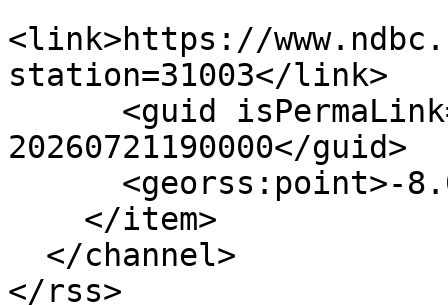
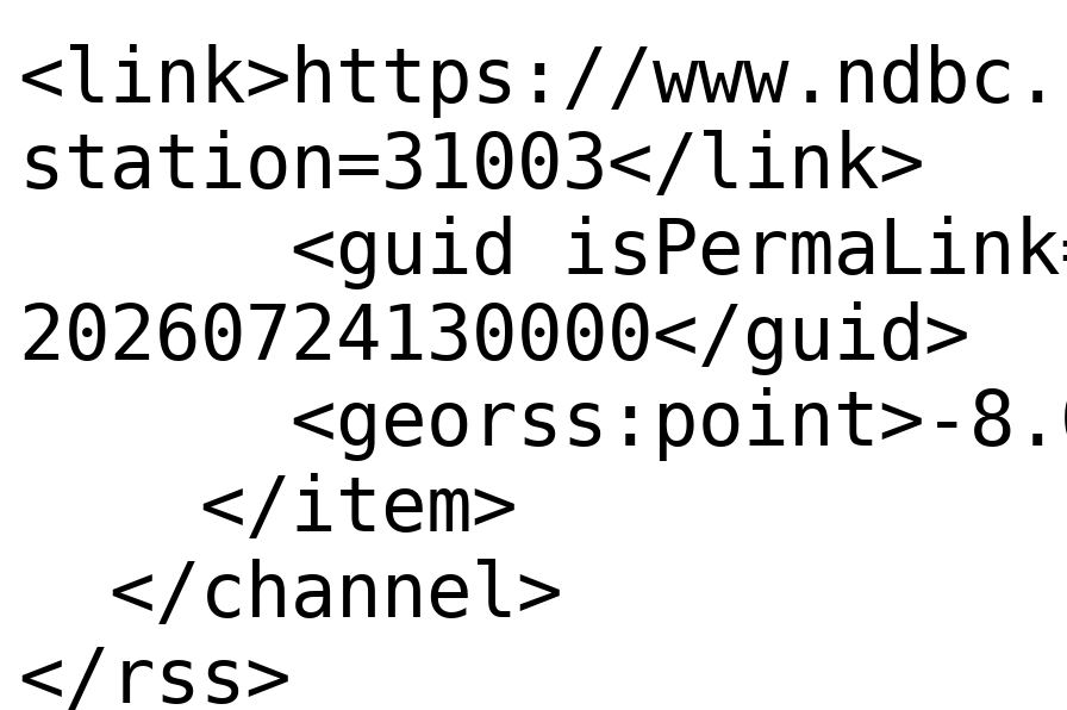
[8,129,407,165] 20260721190000</guid> -> [19,291,969,376] 20260724130000</guid>

